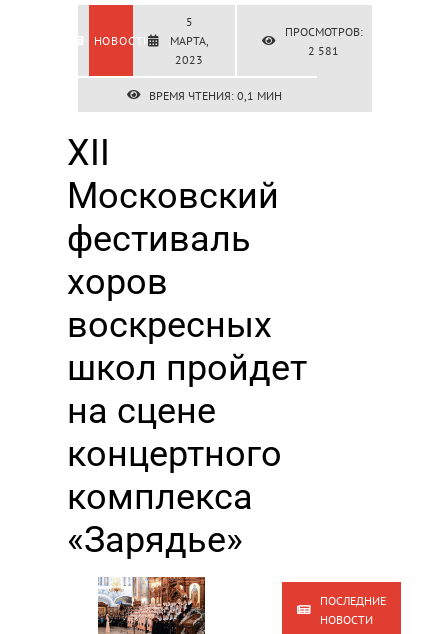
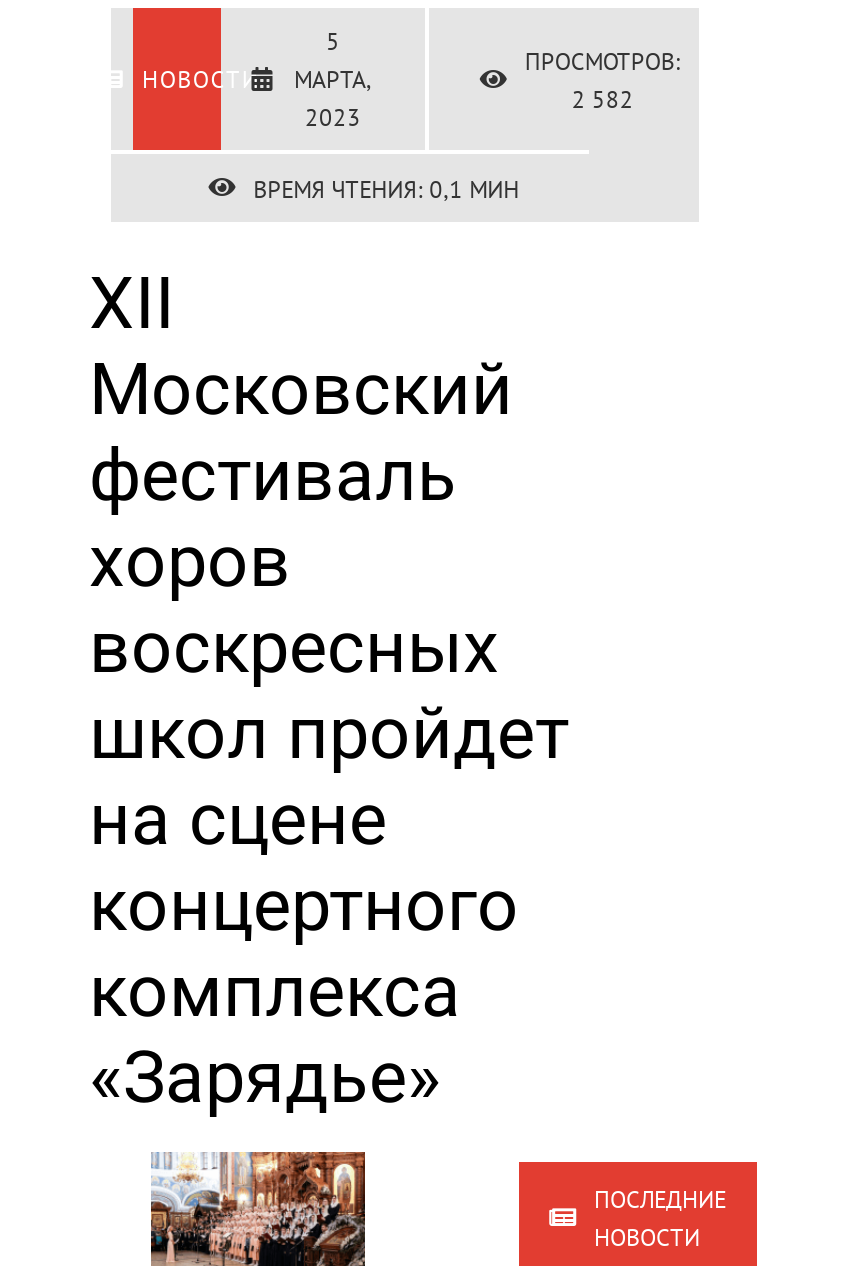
[308,42,339,57] 2 581 -> [572,83,634,113] 2 582

